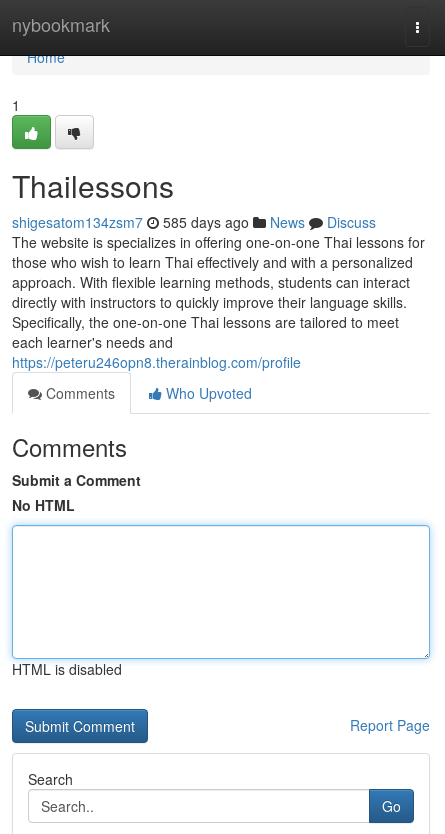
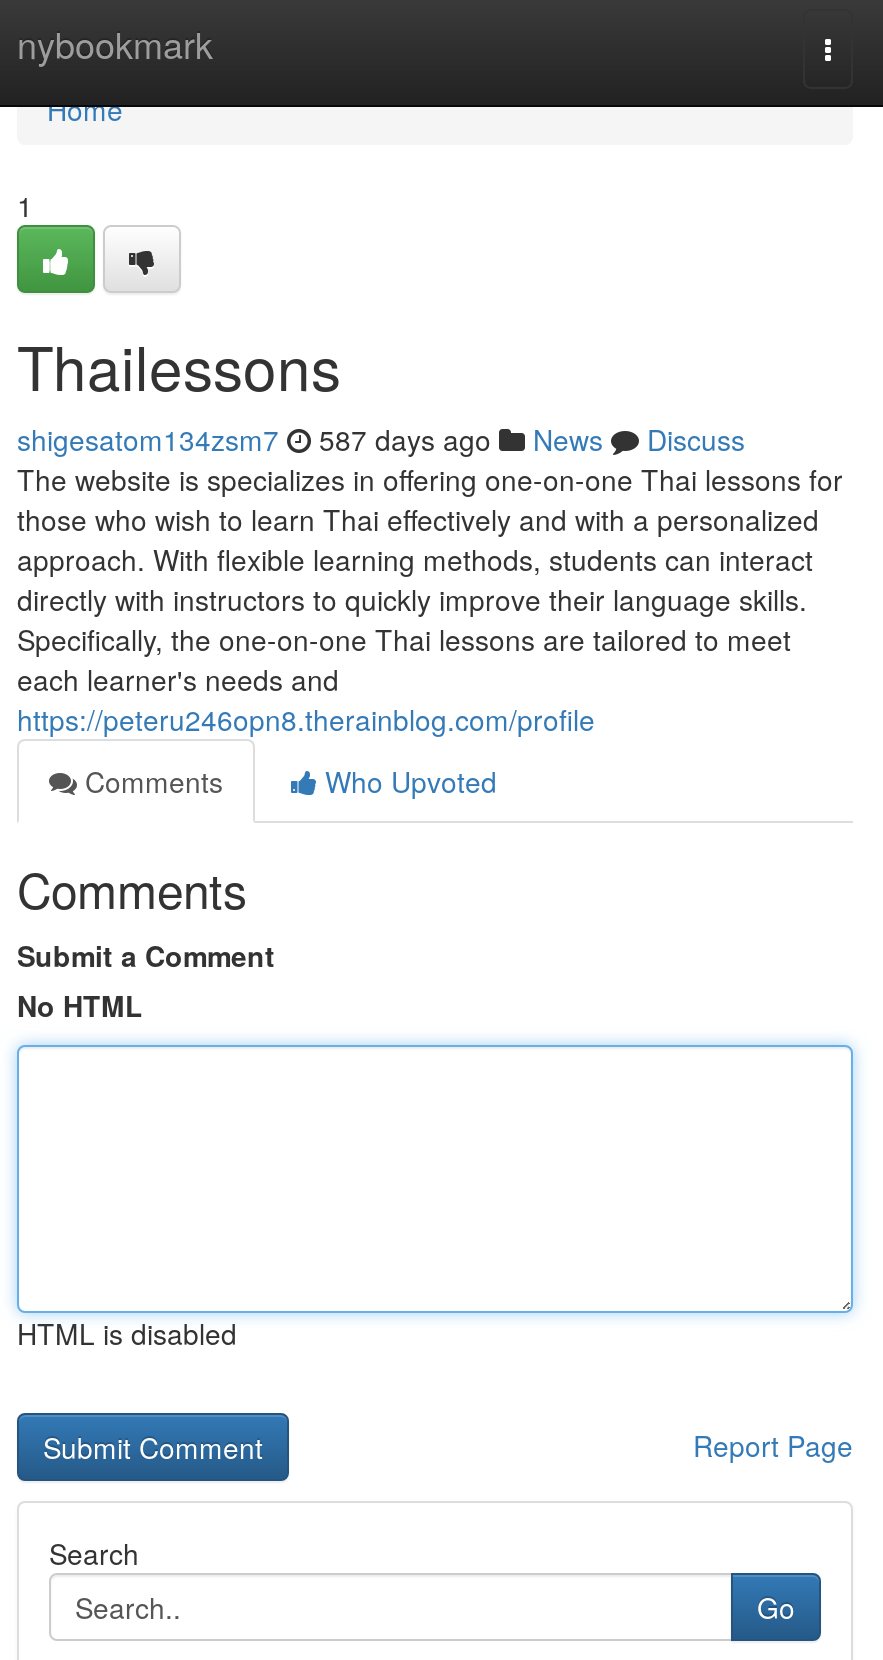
[12,212,376,232] shigesatom134zsm7 585 days ago News Discuss -> [17,419,745,459] shigesatom134zsm7 587 days ago News Discuss

